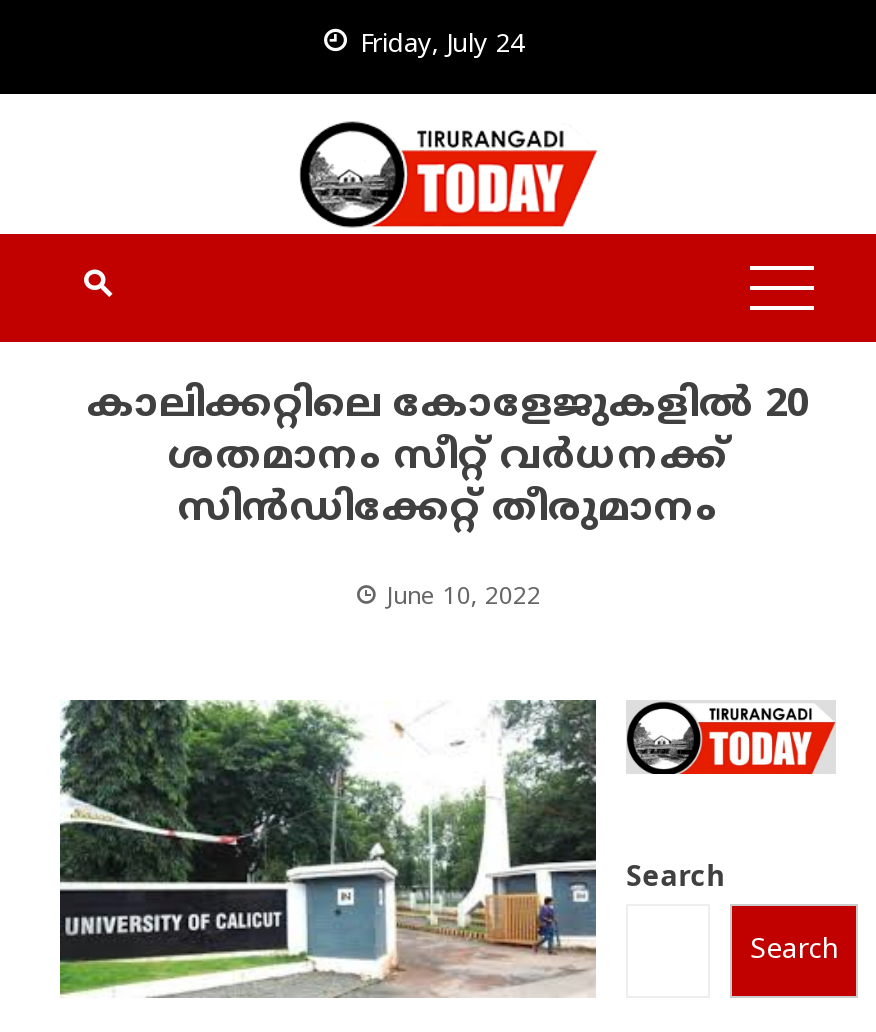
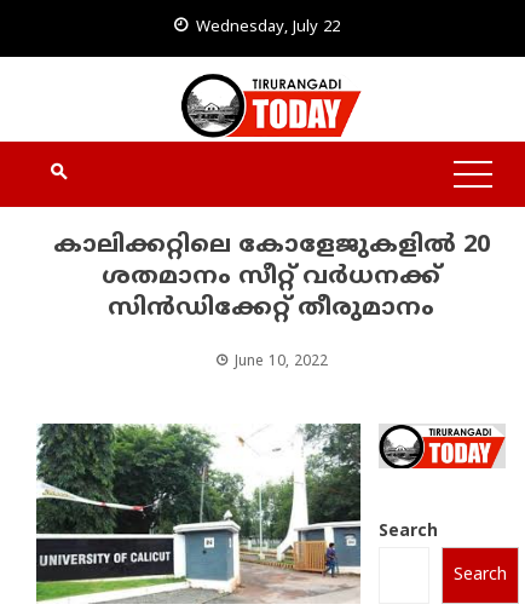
[360,30,524,62] Friday, July 24 -> [195,18,339,38] Wednesday, July 22

